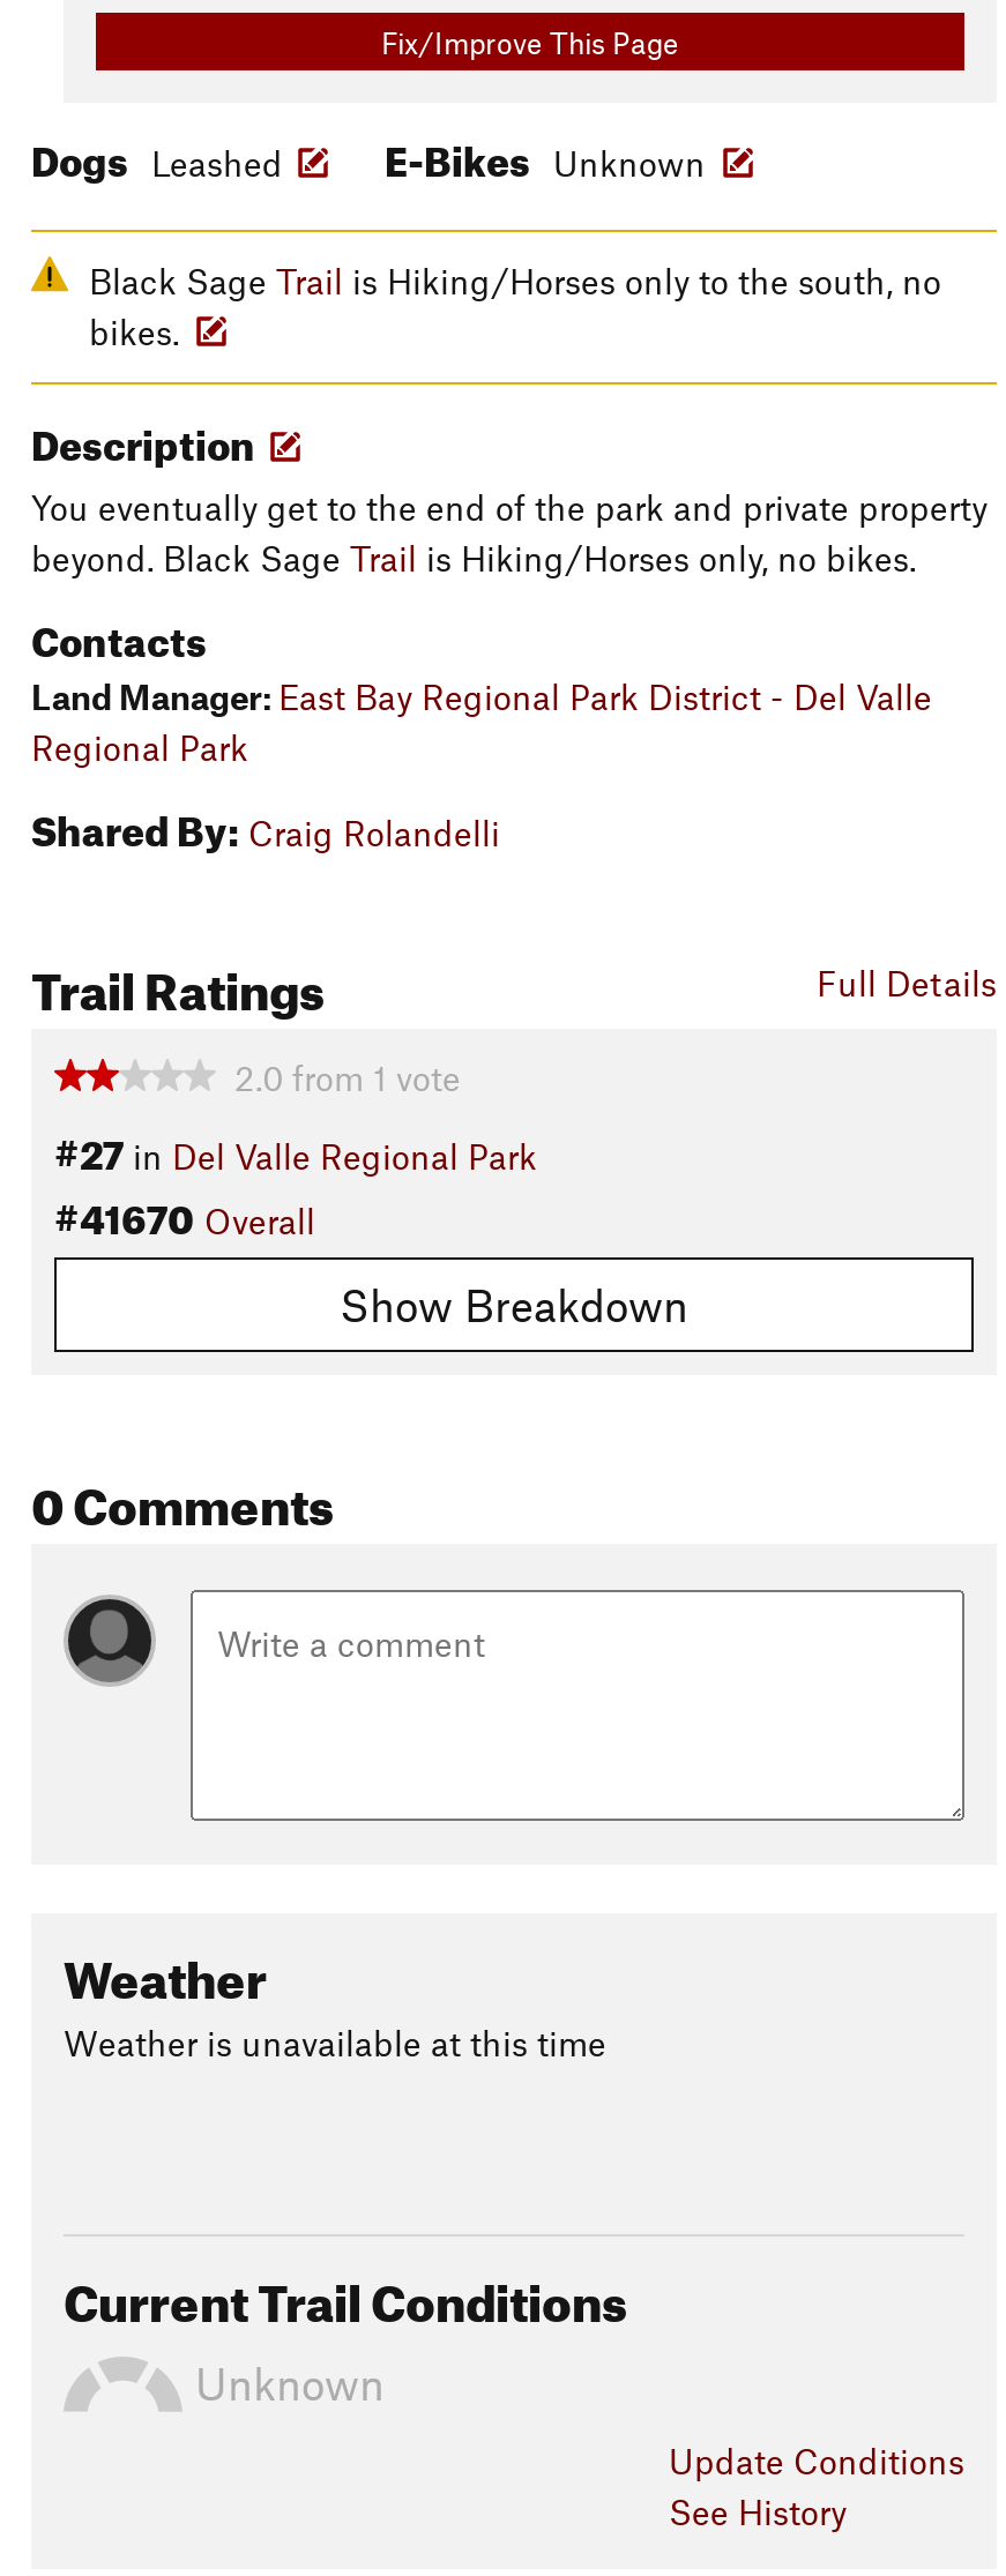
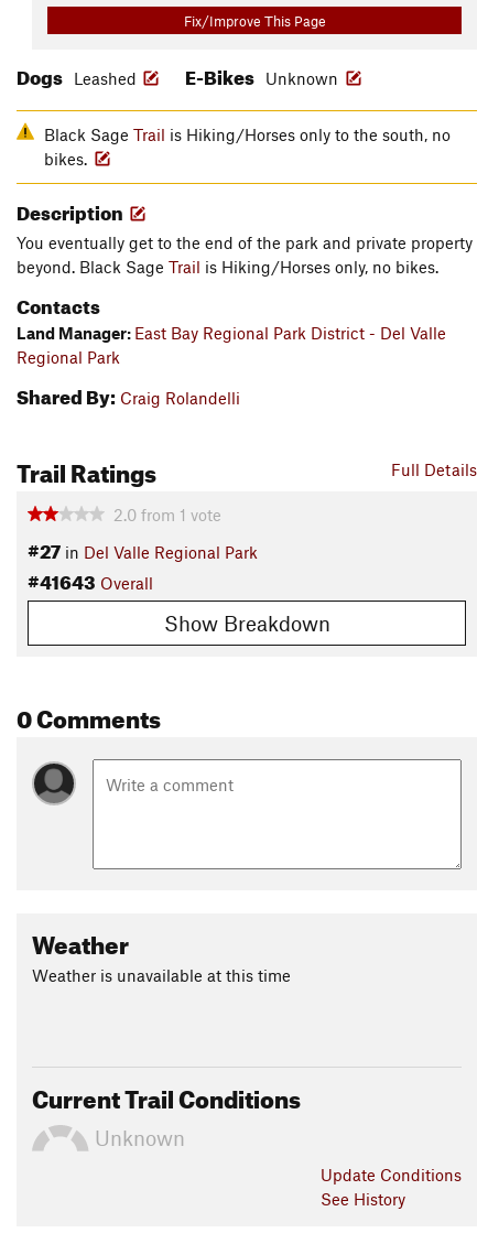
[54,1181,315,1244] #41670 Overall -> [28,564,153,594] #41643 Overall

